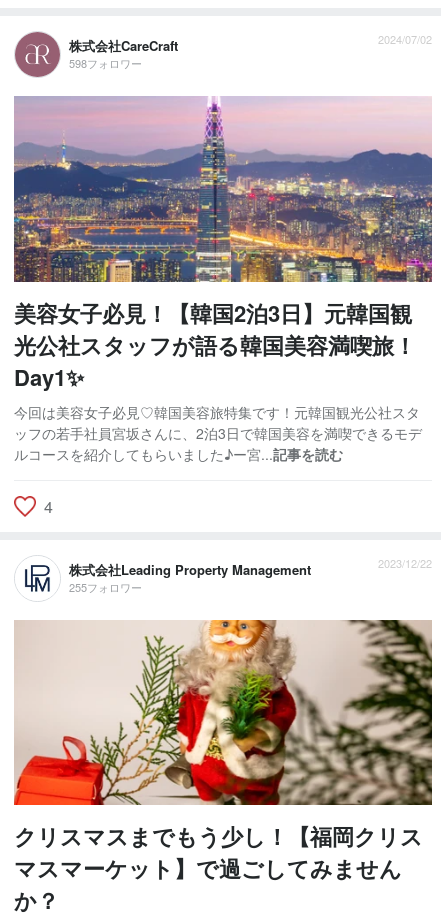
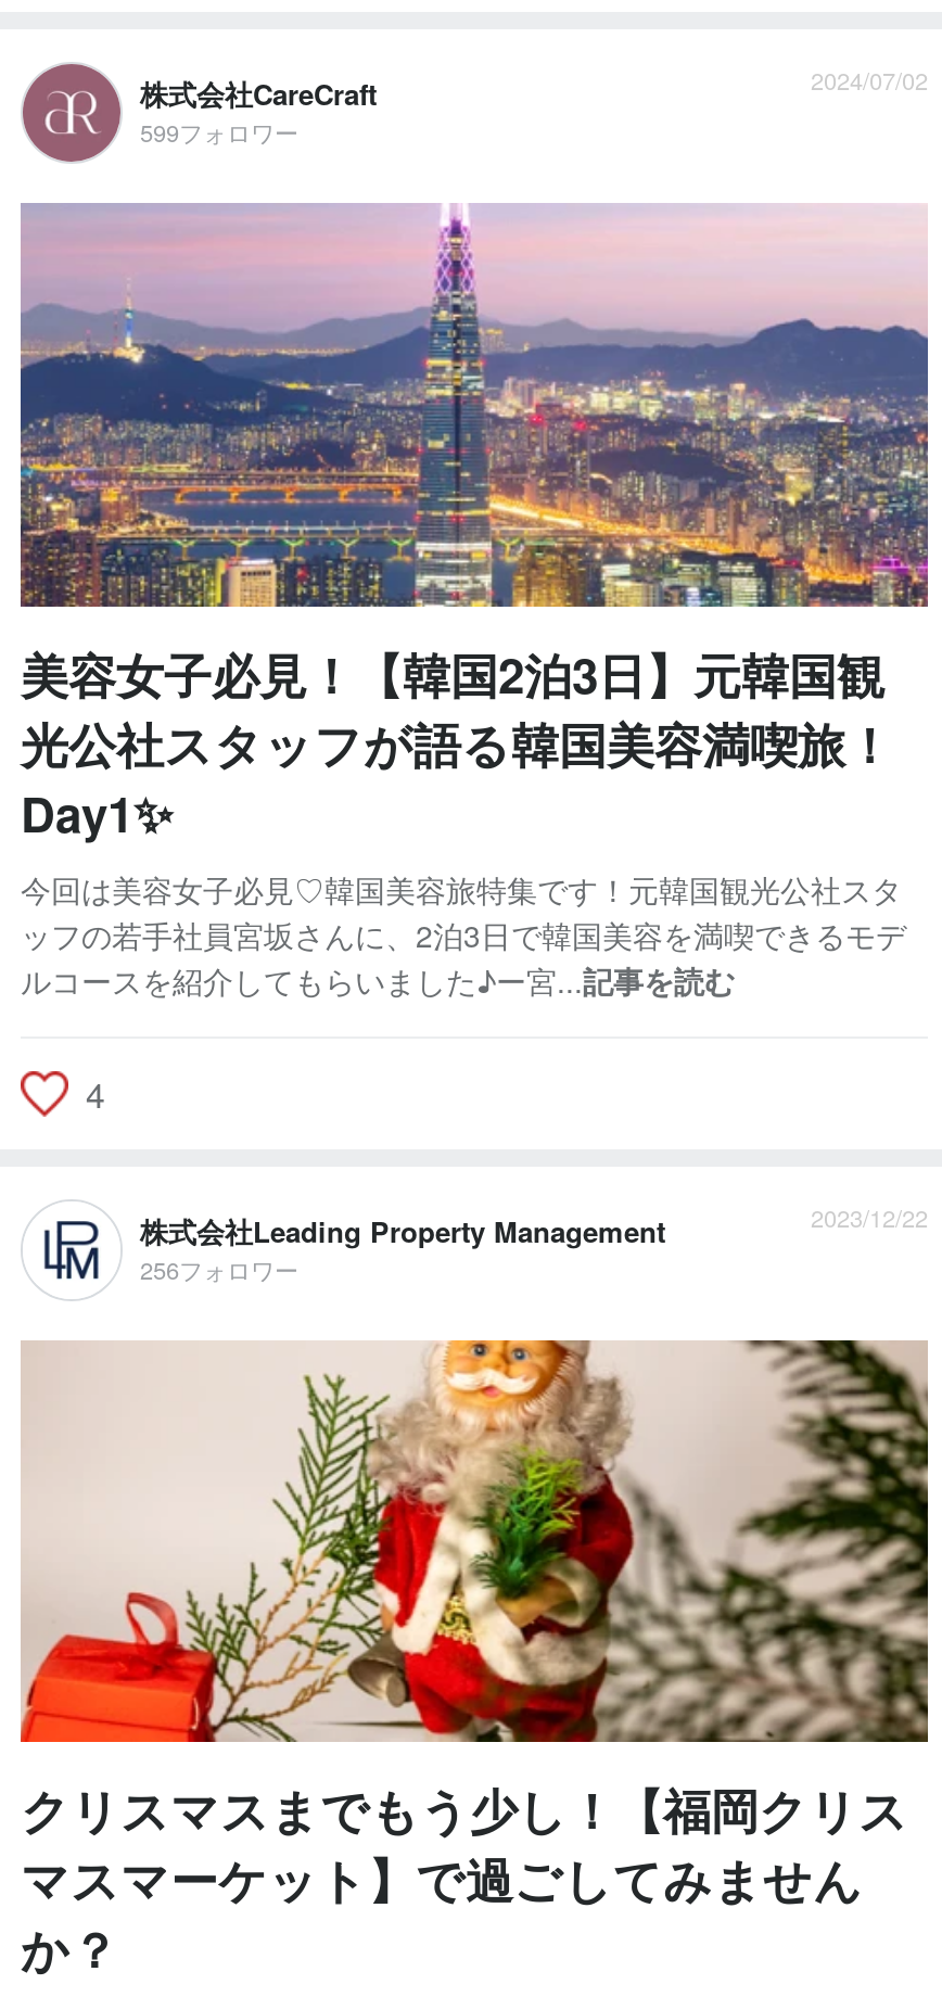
[69,55,142,71] 598フォロワー -> [140,114,298,148] 599フォロワー
[69,579,142,595] 255フォロワー -> [140,1251,298,1285] 256フォロワー

